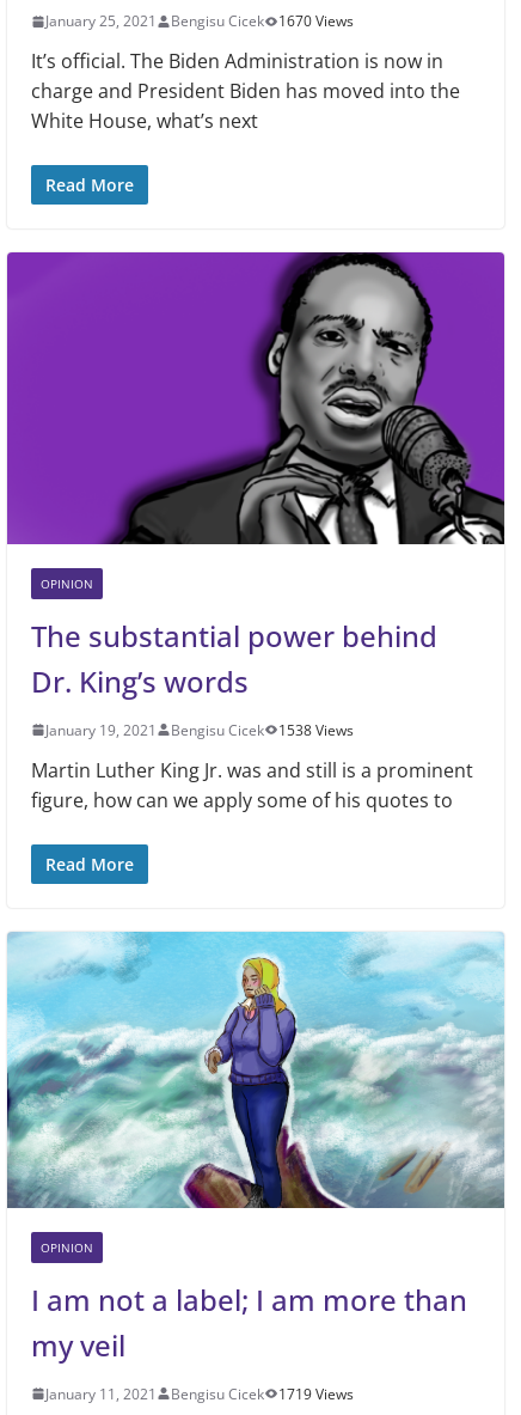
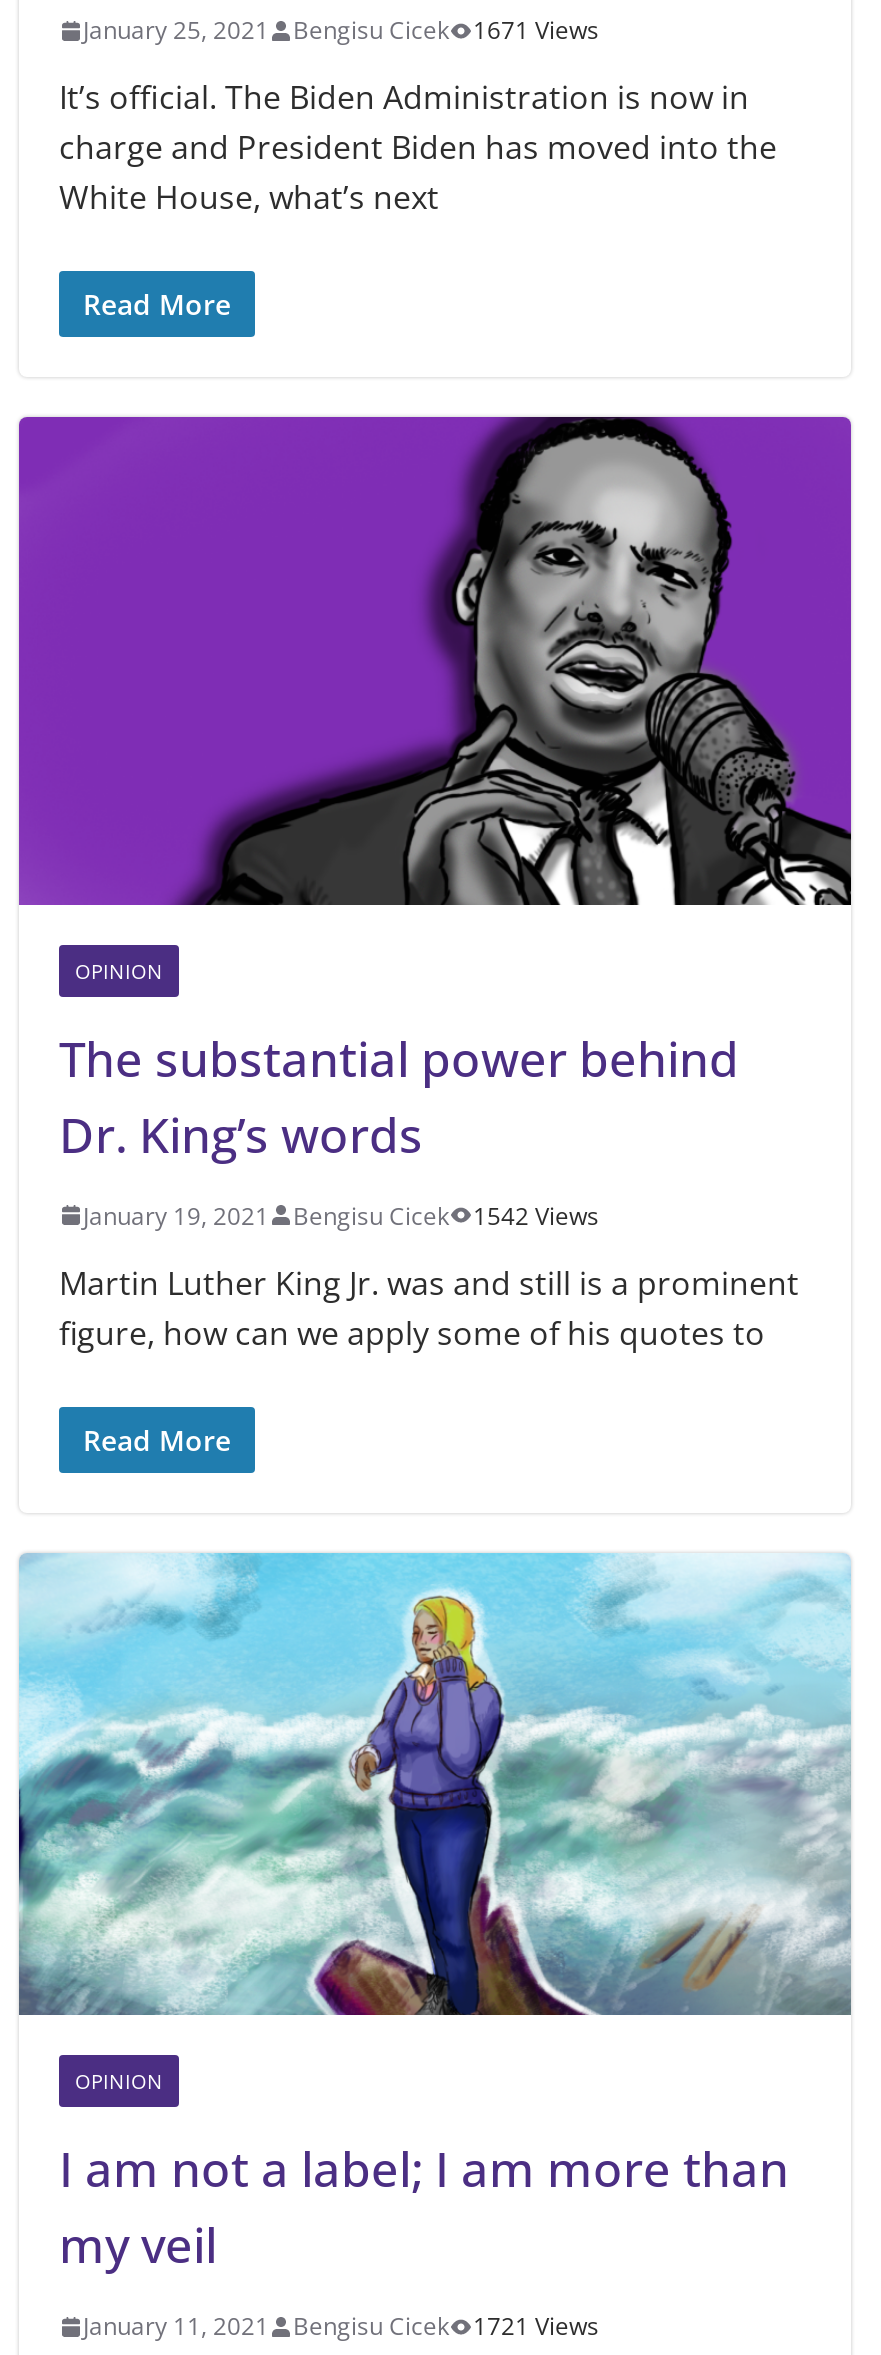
[45,11,354,32] January 25, 2021 Bengisu Cicek 1670 Views -> [83,14,599,48] January 25, 2021 Bengisu Cicek 1671 Views
[45,719,354,740] January 19, 2021 Bengisu Cicek 1538 Views -> [83,1198,599,1232] January 19, 2021 Bengisu Cicek 1542 Views
[45,1384,354,1404] January 11, 2021 Bengisu Cicek 1719 Views -> [83,2309,599,2343] January 11, 2021 Bengisu Cicek 1721 Views

